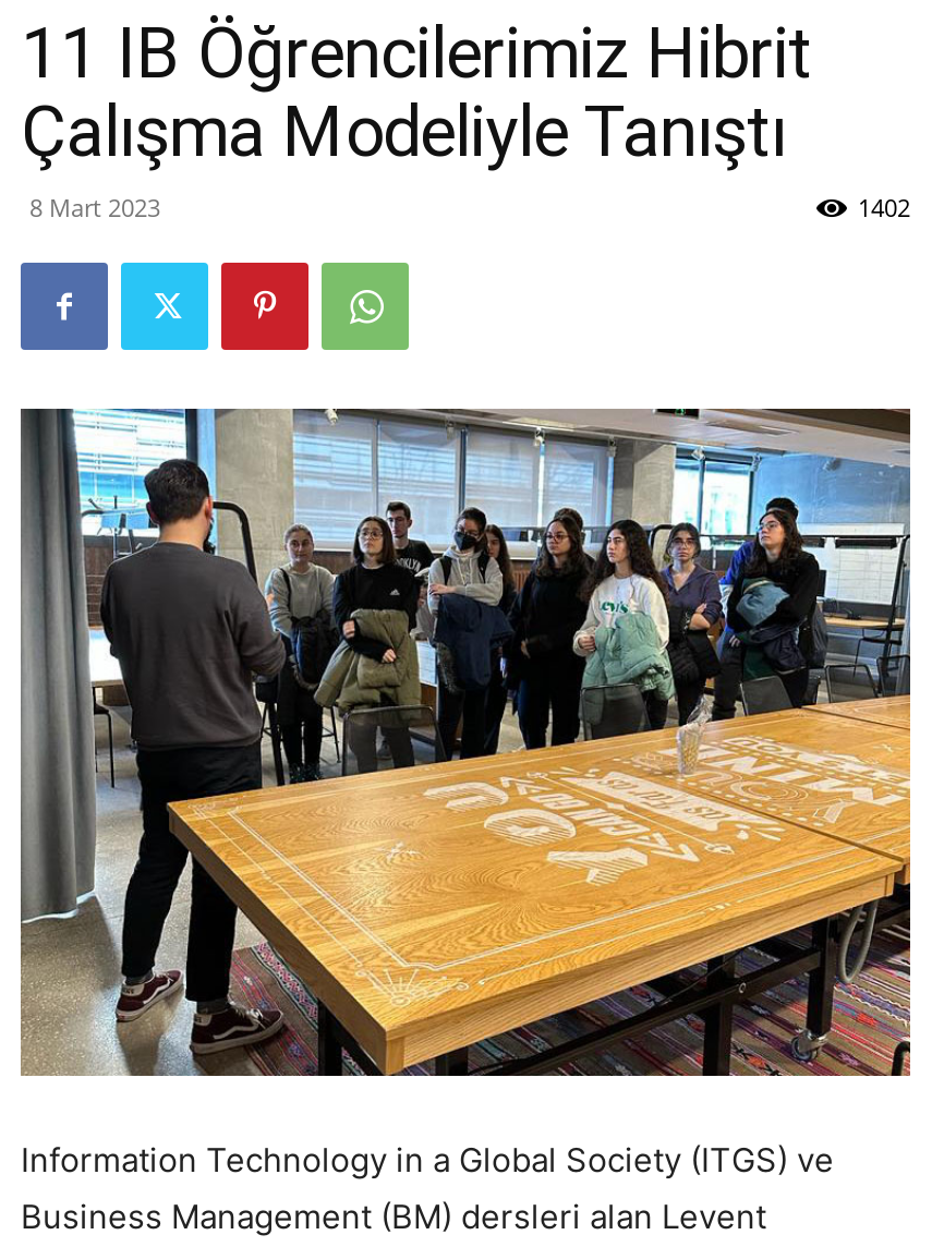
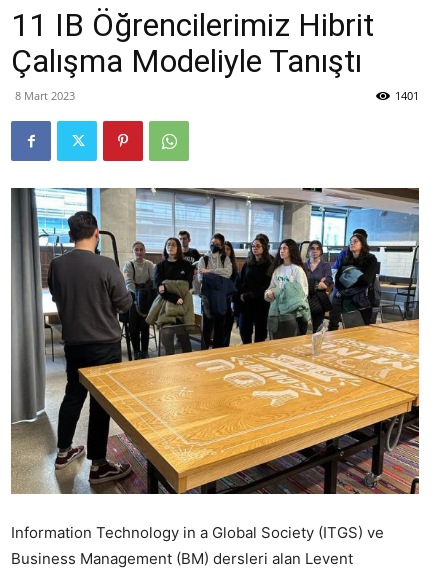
[858,191,910,223] 1402 -> [395,88,419,103] 1401

